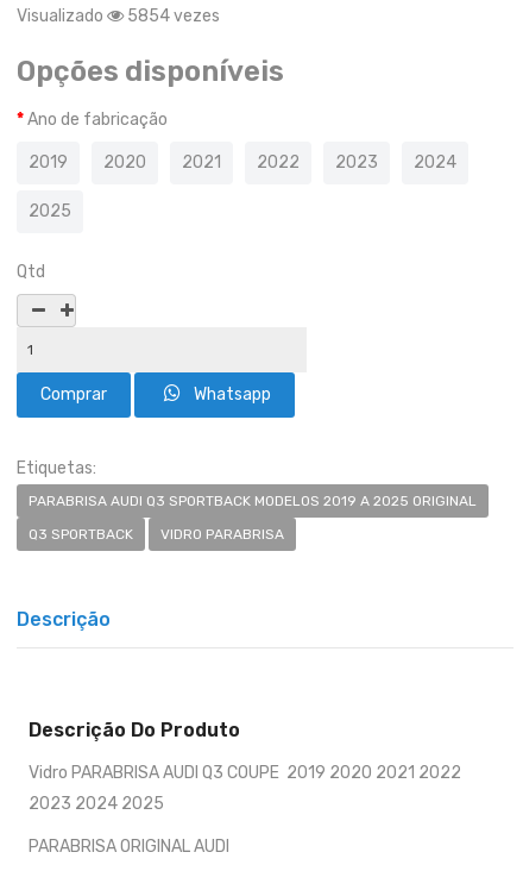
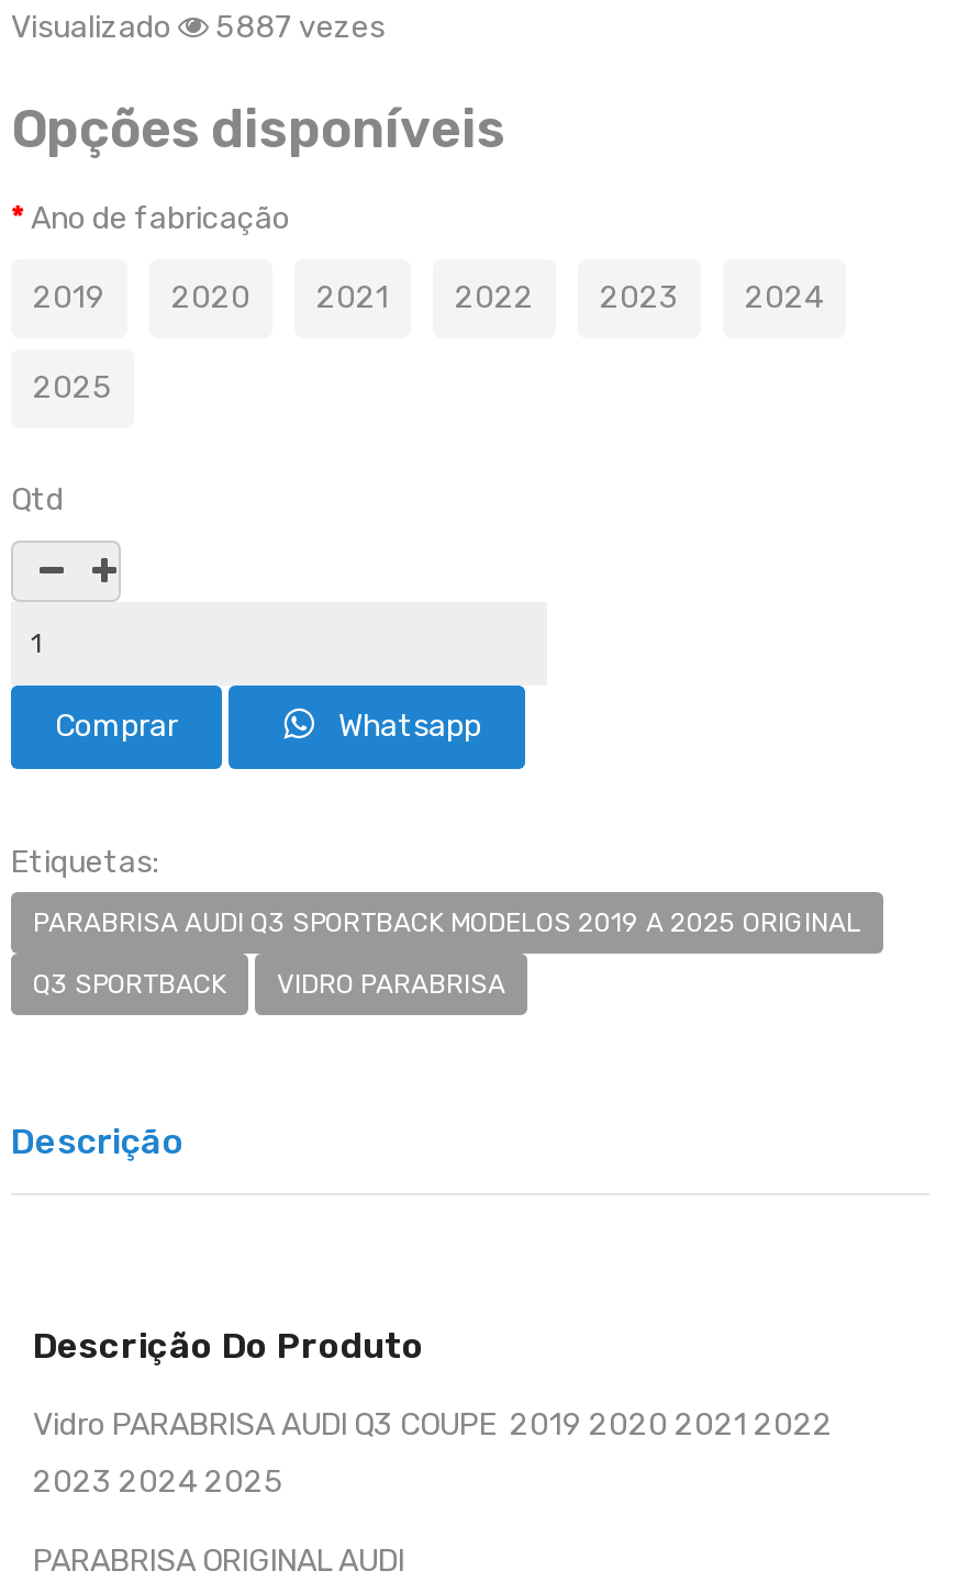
[17,6,220,26] Visualizado 5854 vezes -> [11,10,385,47] Visualizado 5887 vezes

